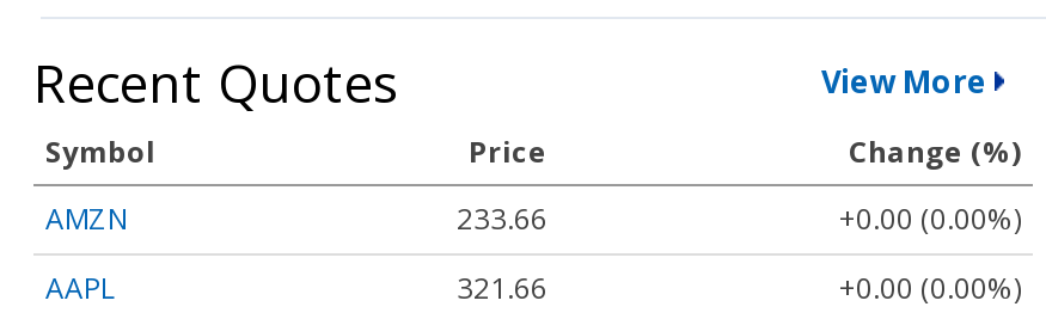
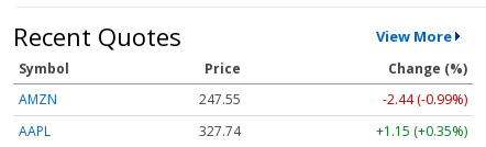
[457,199,548,240] 233.66 -> [199,90,241,109] 247.55
[839,199,1021,240] +0.00 (0.00%) -> [383,90,467,109] -2.44 (-0.99%)
[457,268,548,309] 321.66 -> [199,122,241,141] 327.74
[839,268,1021,309] +0.00 (0.00%) -> [376,122,467,141] +1.15 (+0.35%)

